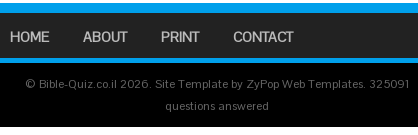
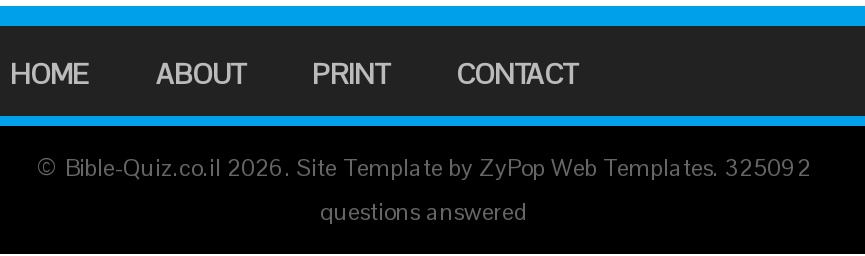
[24,76,409,92] © Bible-Quiz.co.il 2026. Site Template by ZyPop Web Templates. 325091 -> [37,152,811,184] © Bible-Quiz.co.il 2026. Site Template by ZyPop Web Templates. 325092

